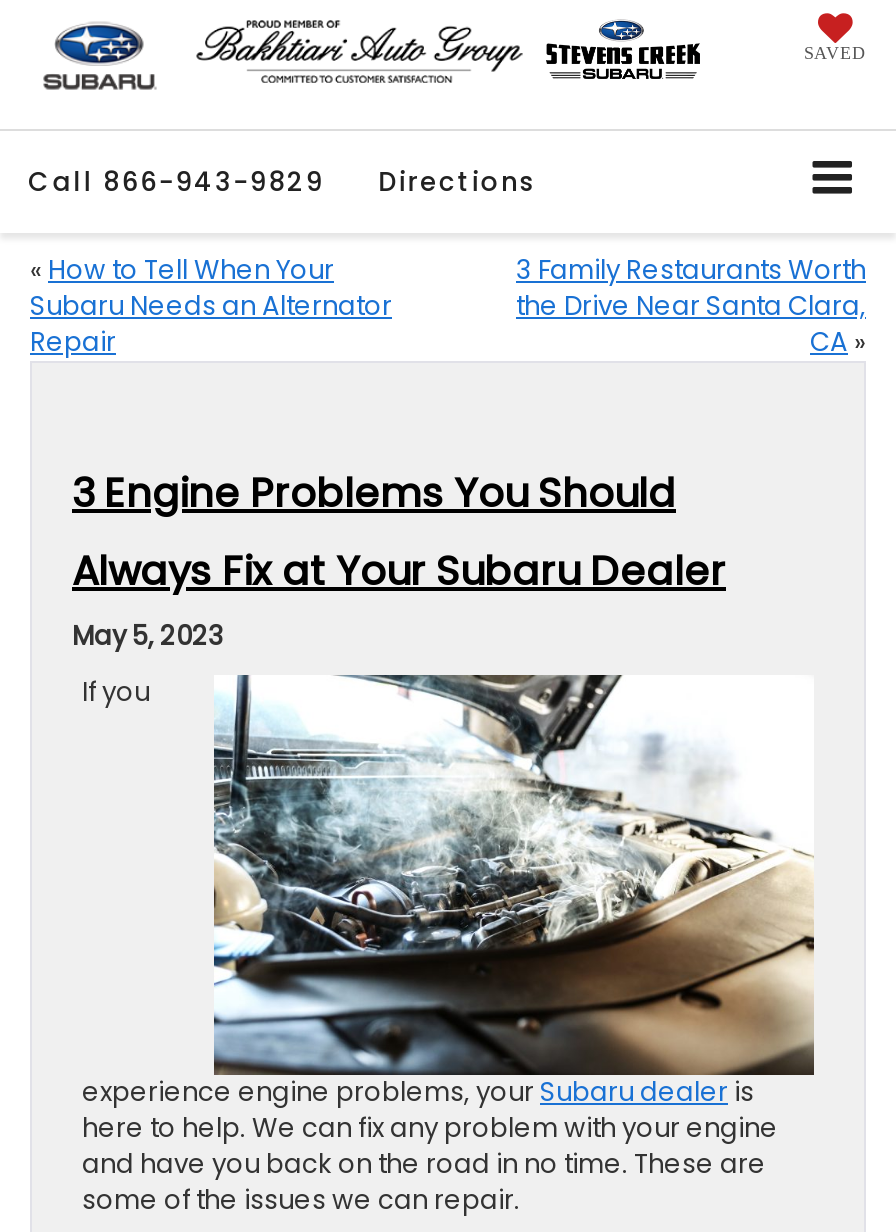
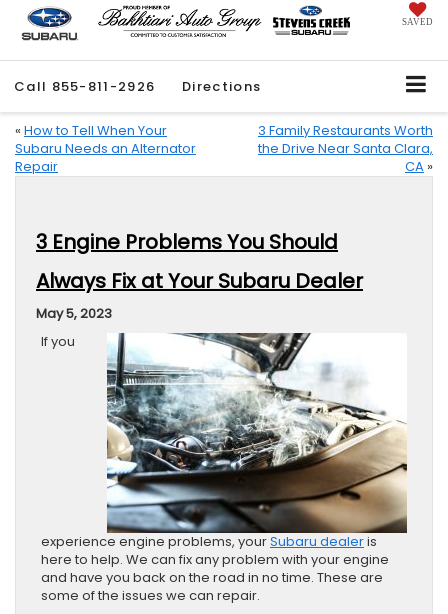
[28,164,536,202] Call 866-943-9829 Directions -> [14,77,261,96] Call 855-811-2926 Directions

